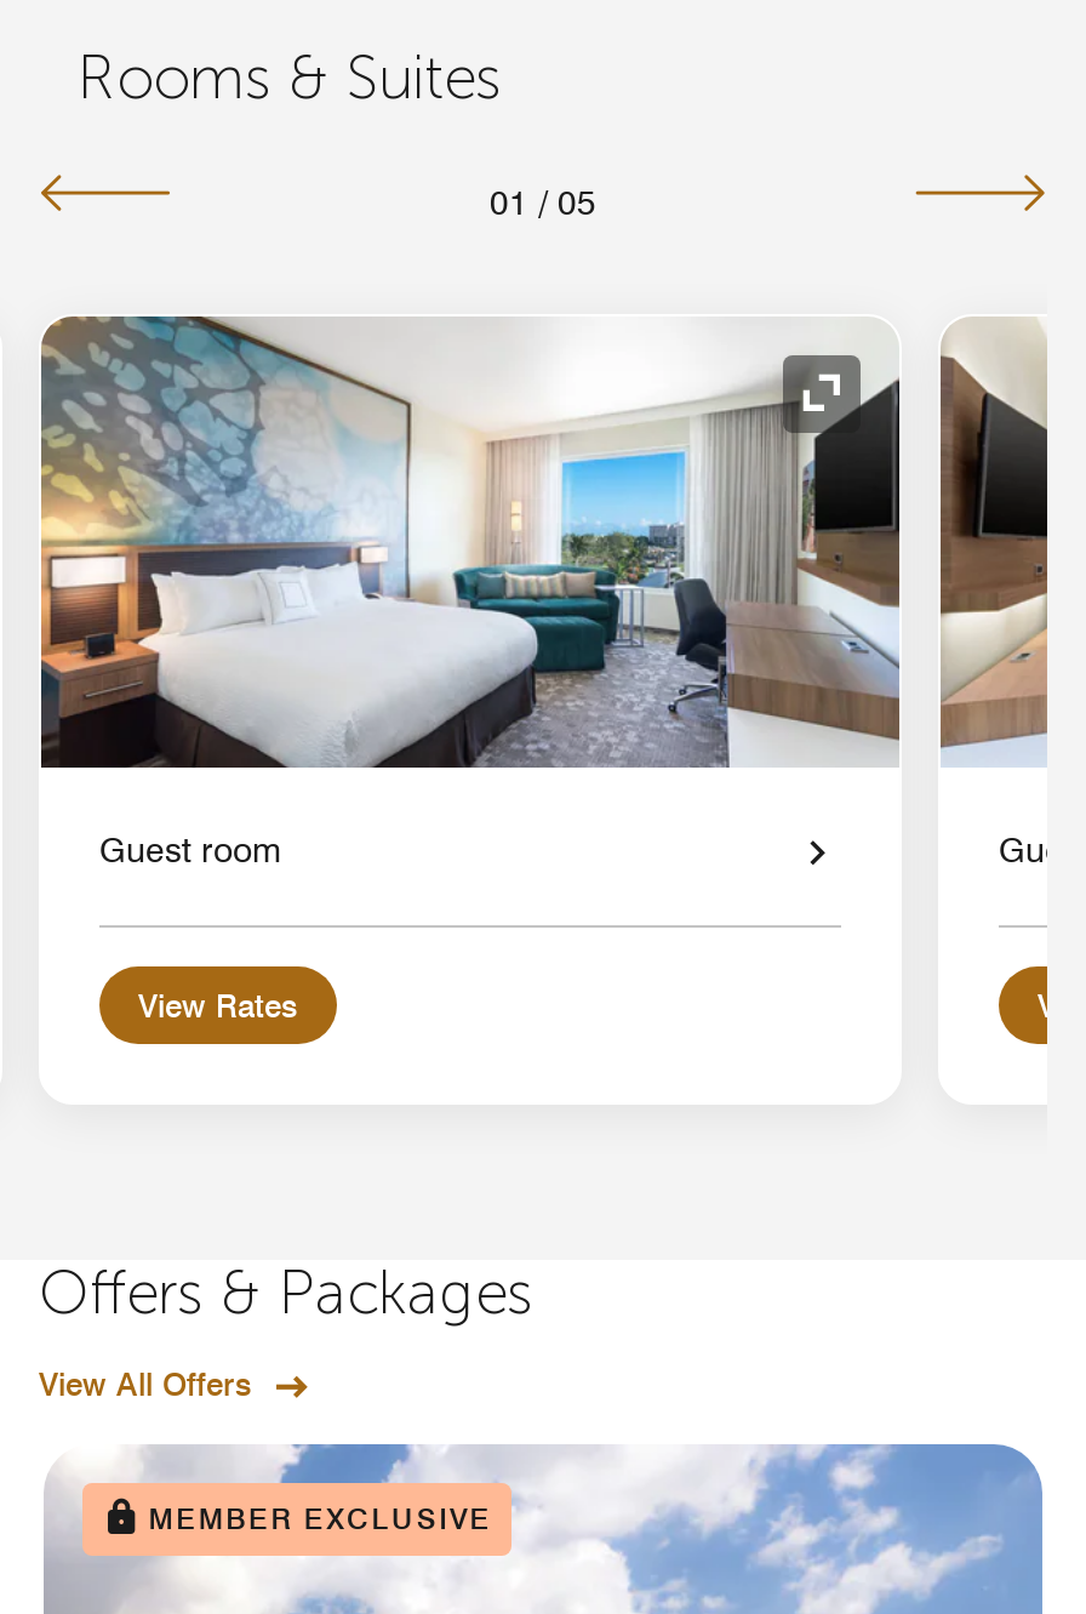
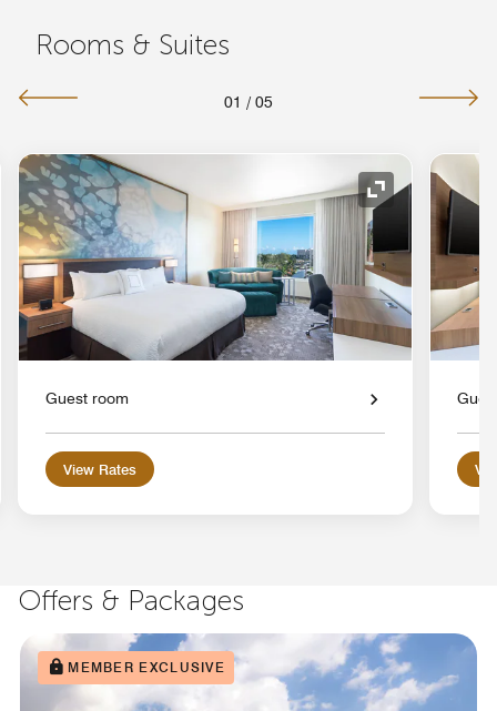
[39,1364,252,1403] View All Offers -> none

